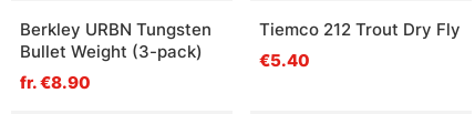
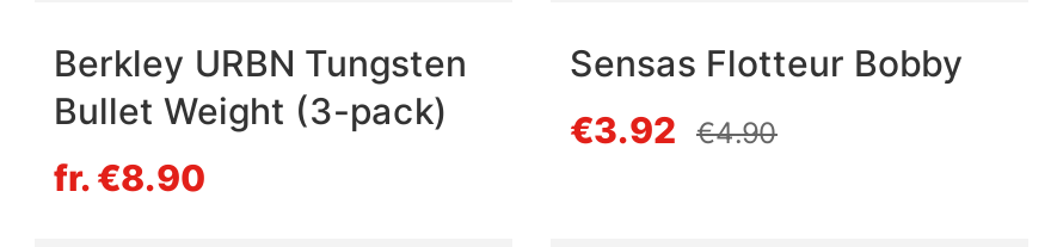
[259,19,461,40] Tiemco 212 Trout Dry Fly -> [570,41,964,86] Sensas Flotteur Bobby
[259,50,310,71] €5.40 -> [570,108,778,153] €3.92 €4.90

